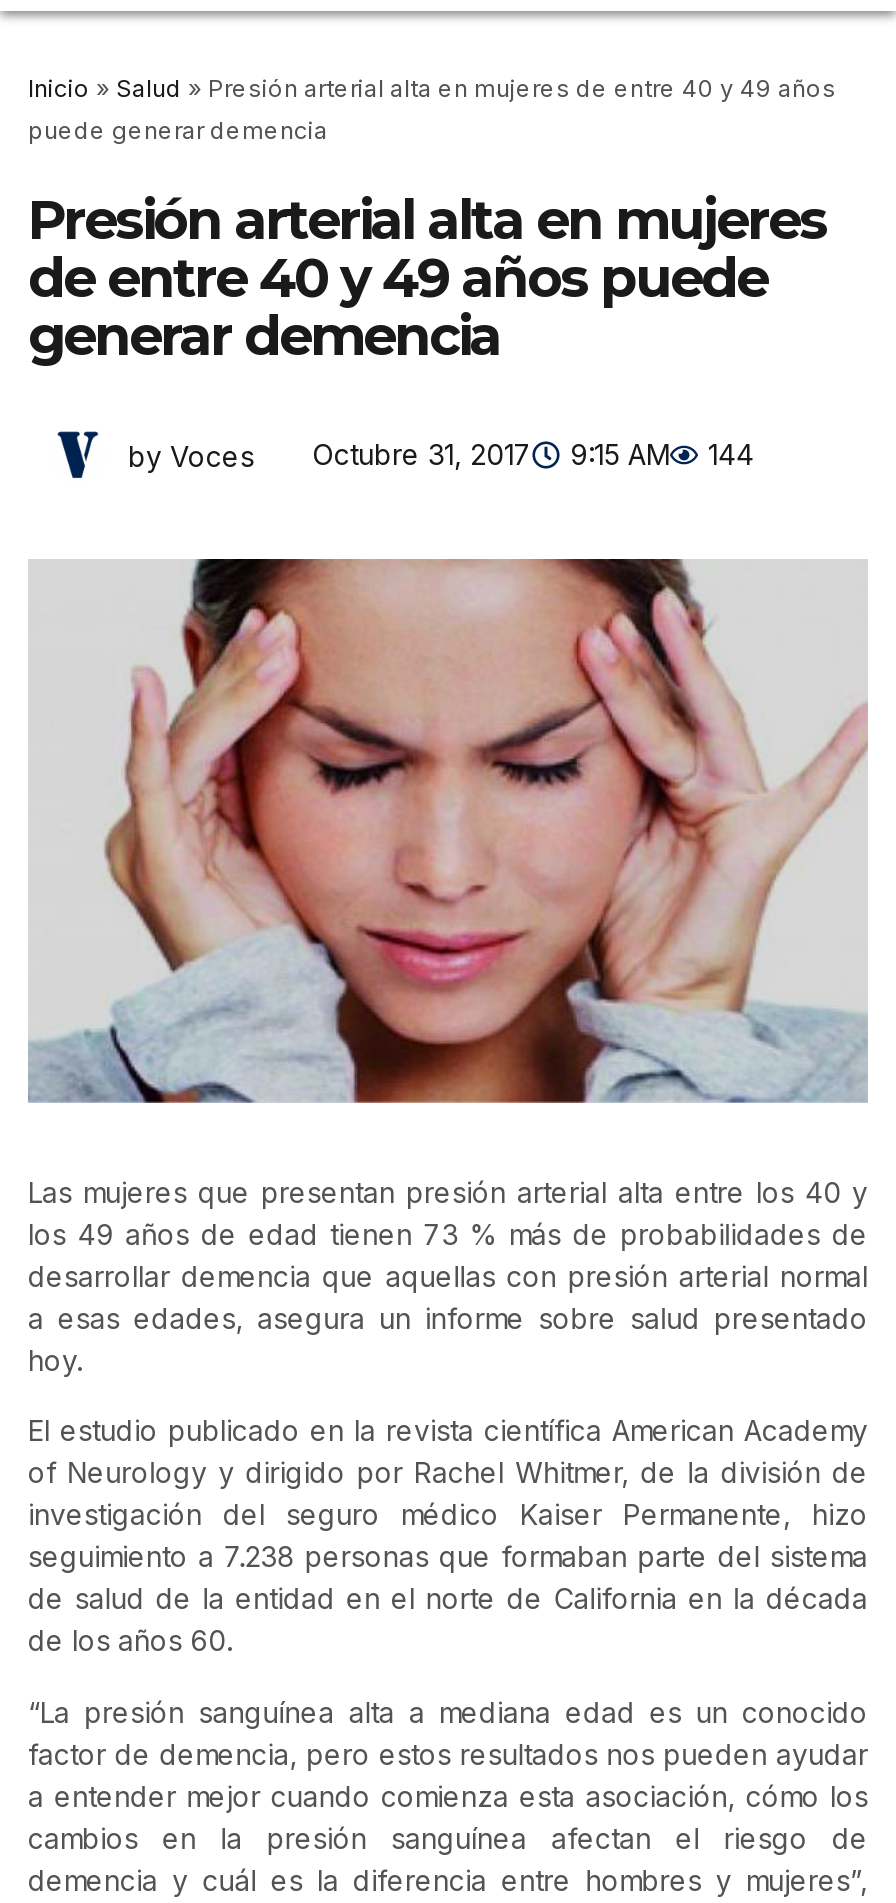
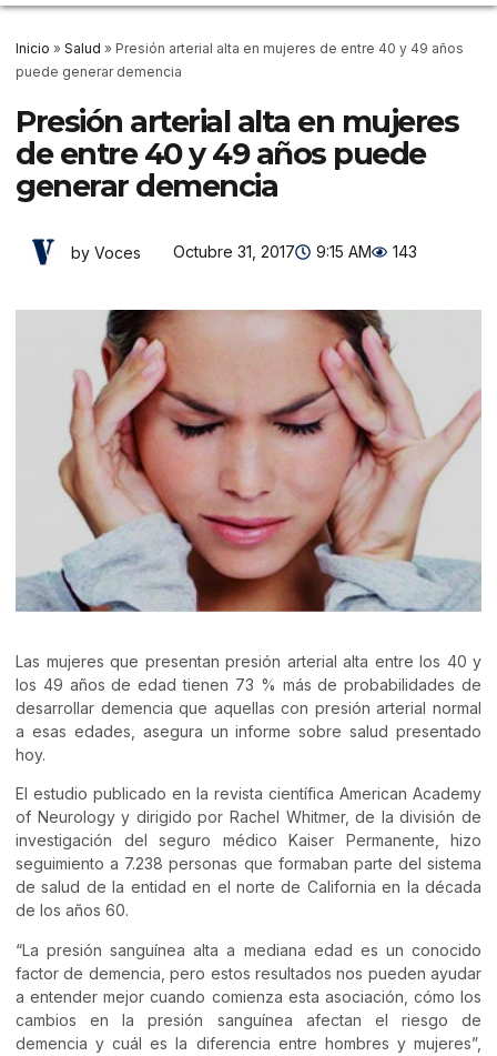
[128,437,754,472] by Voces Octubre 31, 2017 9:15 AM 144 -> [71,242,417,262] by Voces Octubre 31, 2017 9:15 AM 143

